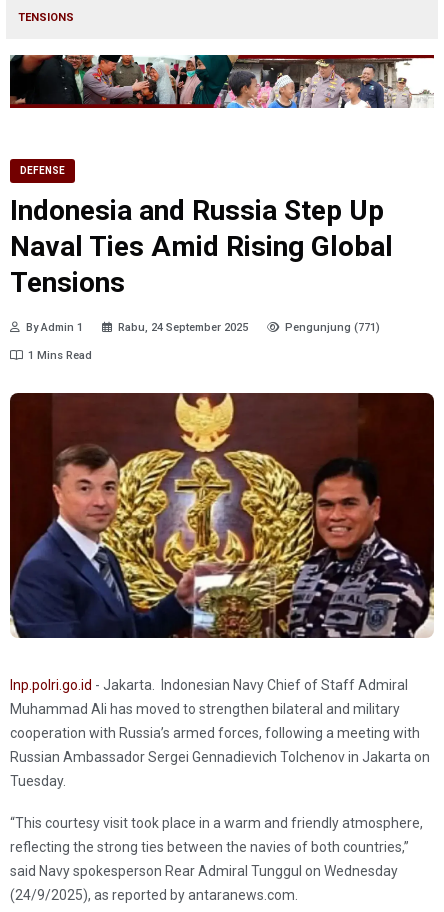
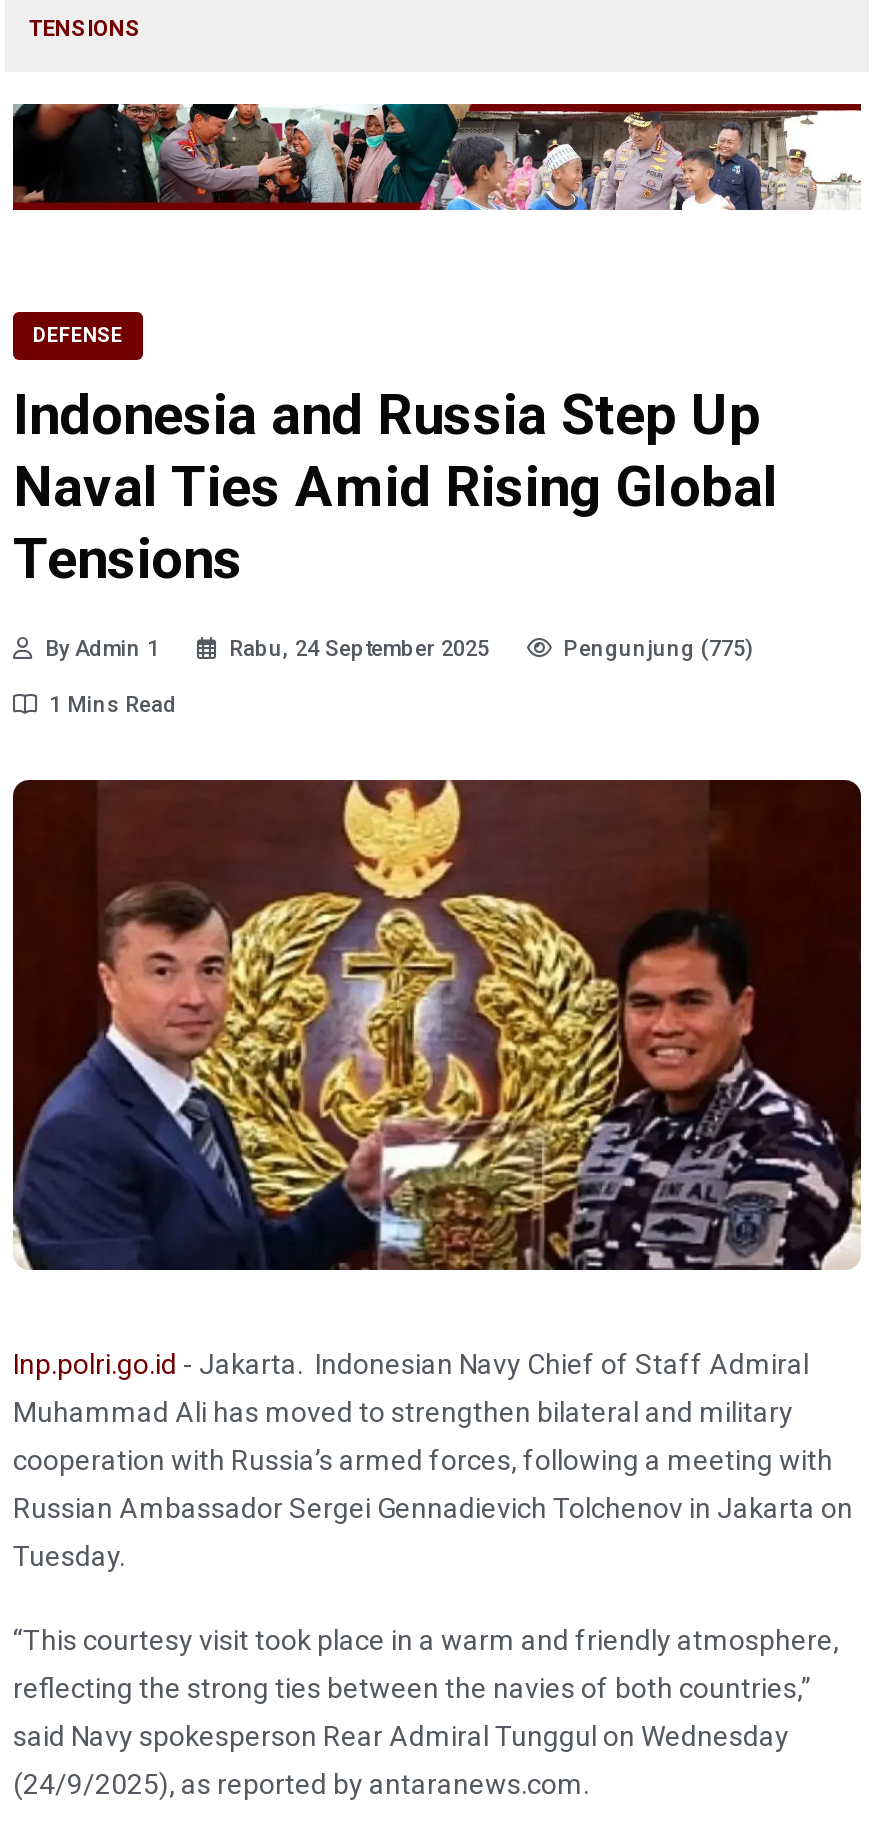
[285,321,380,334] Pengunjung (771) -> [563,636,753,662] Pengunjung (775)

